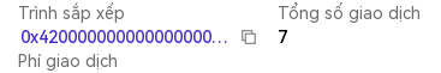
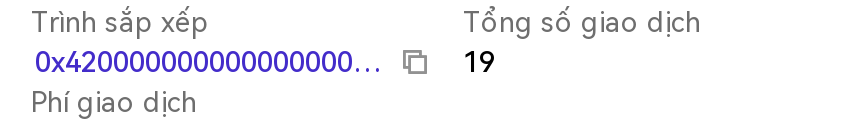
[278,28,287,47] 7 -> [463,46,495,78] 19

